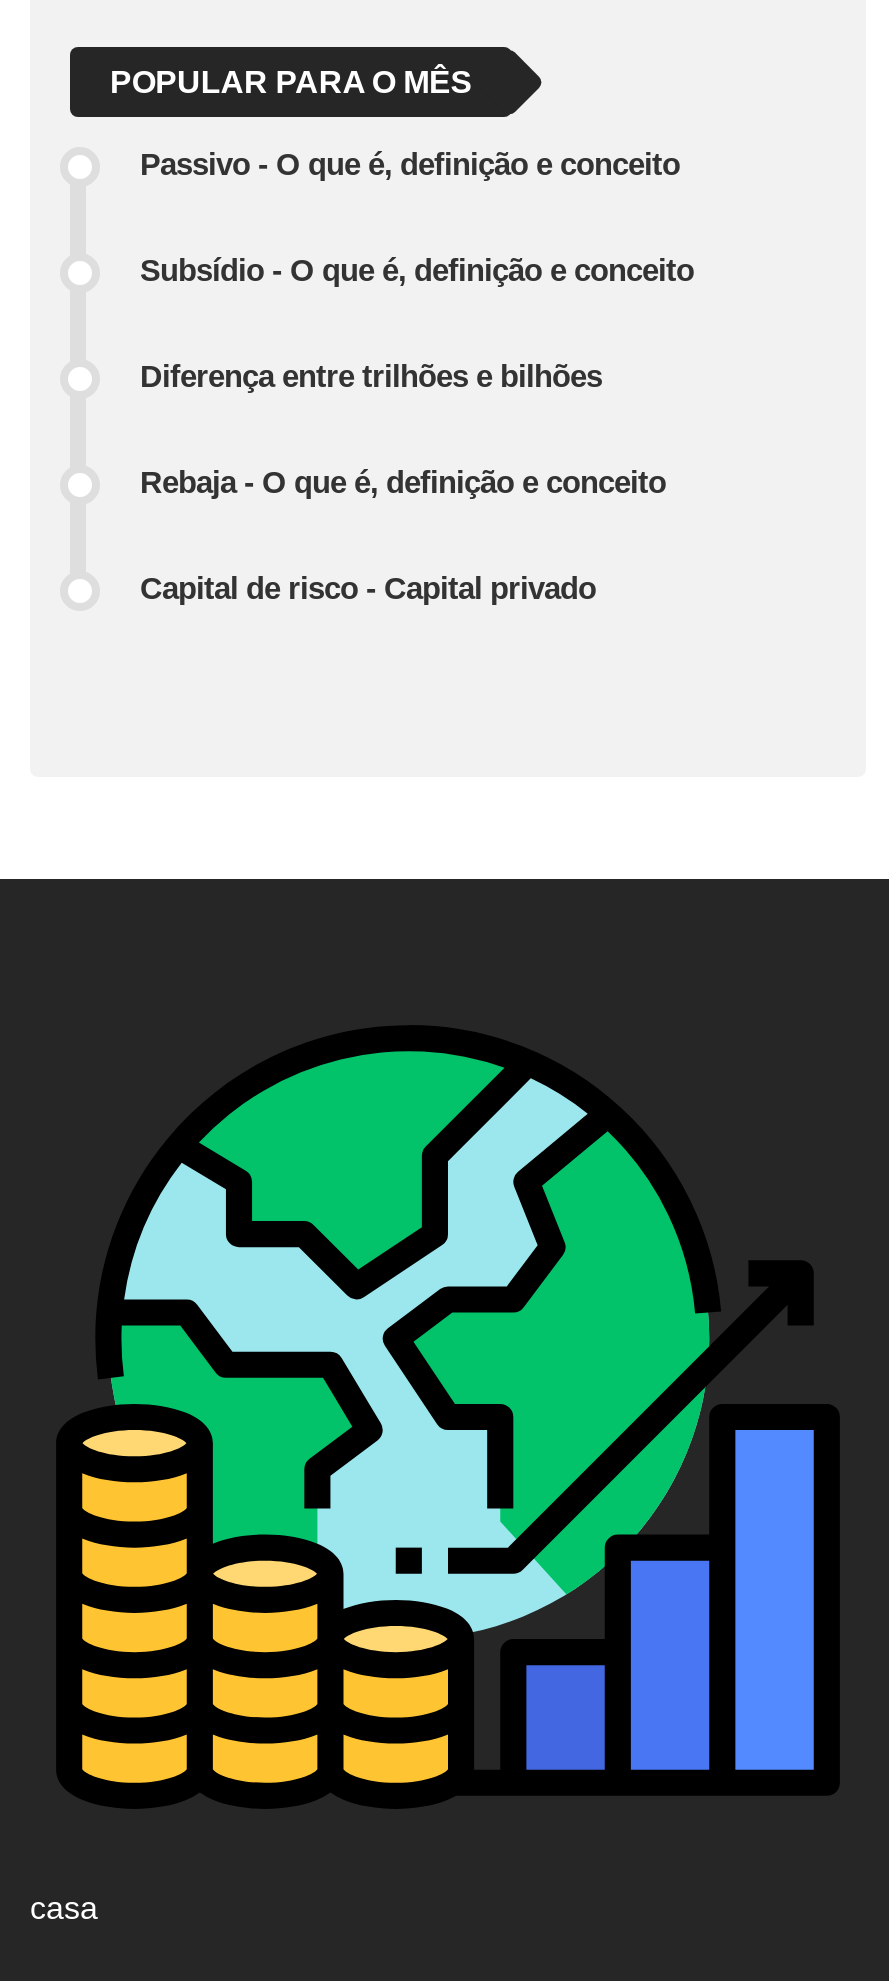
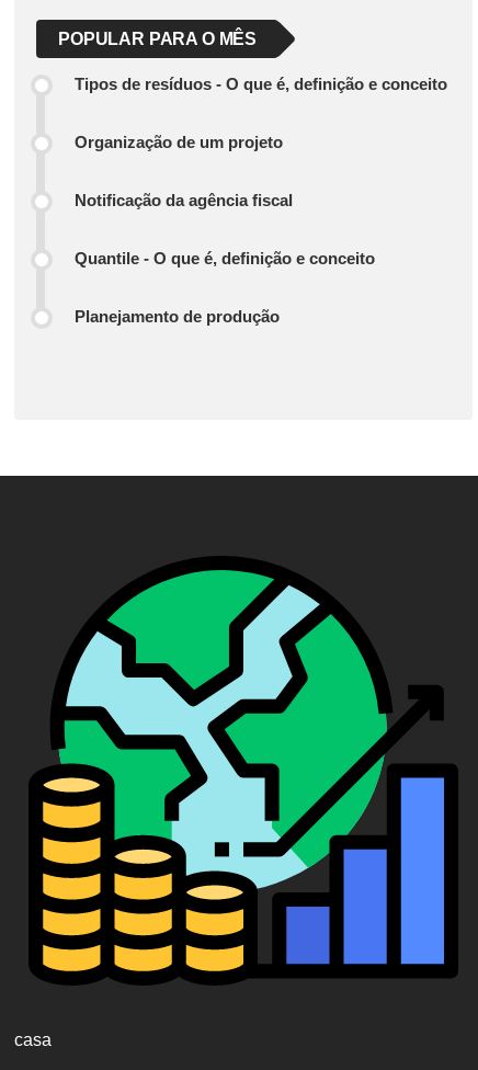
[140,148,680,182] Passivo - O que é, definição e conceito -> [75,74,447,93] Tipos de resíduos - O que é, definição e conceito
[140,254,694,288] Subsídio - O que é, definição e conceito -> [75,132,283,151] Organização de um projeto
[140,360,602,394] Diferença entre trilhões e bilhões -> [75,190,293,209] Notificação da agência fiscal
[140,466,666,500] Rebaja - O que é, definição e conceito -> [75,248,375,267] Quantile - O que é, definição e conceito
[140,572,596,606] Capital de risco - Capital privado -> [75,306,280,325] Planejamento de produção

